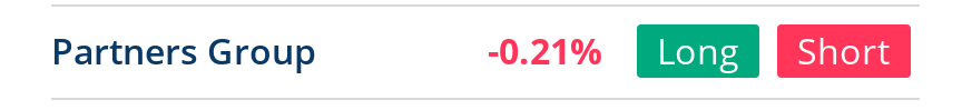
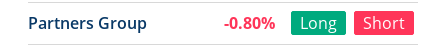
[488,27,891,76] -0.21% Long Short -> [224,12,405,34] -0.80% Long Short

